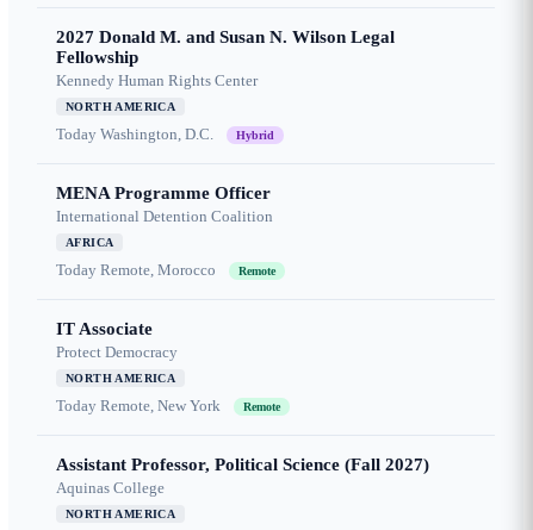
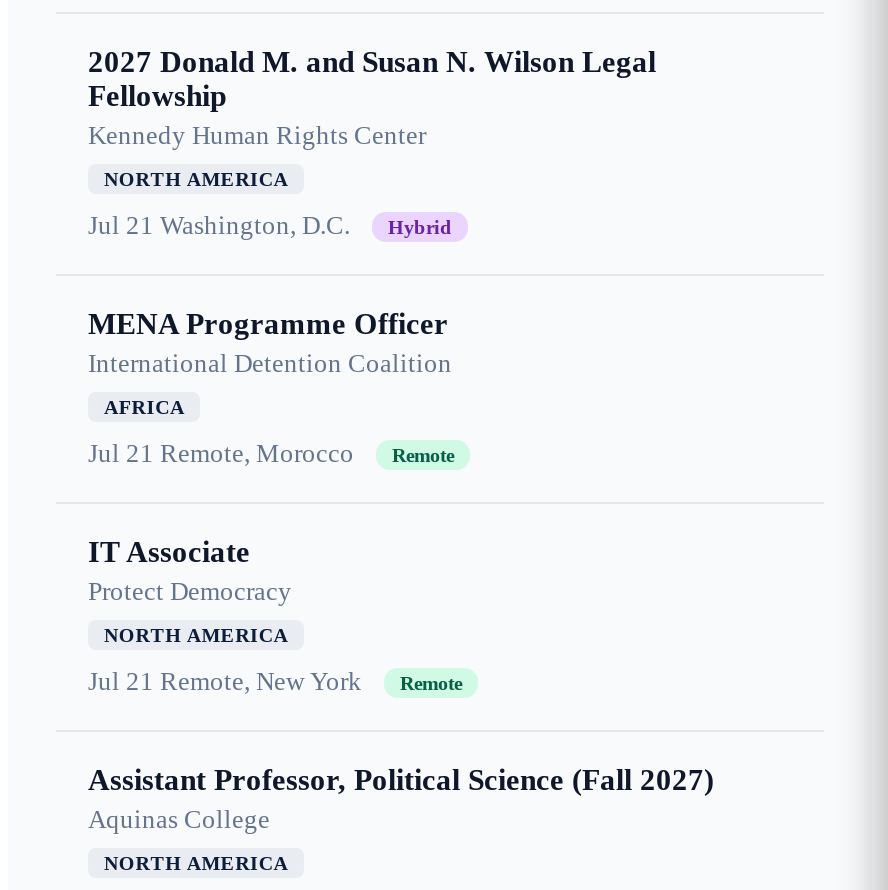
[56,125,213,143] Today Washington, D.C. -> [88,210,350,240] Jul 21 Washington, D.C.
[56,261,216,279] Today Remote, Morocco -> [88,438,354,468] Jul 21 Remote, Morocco
[56,397,221,415] Today Remote, New York -> [88,666,362,696] Jul 21 Remote, New York

